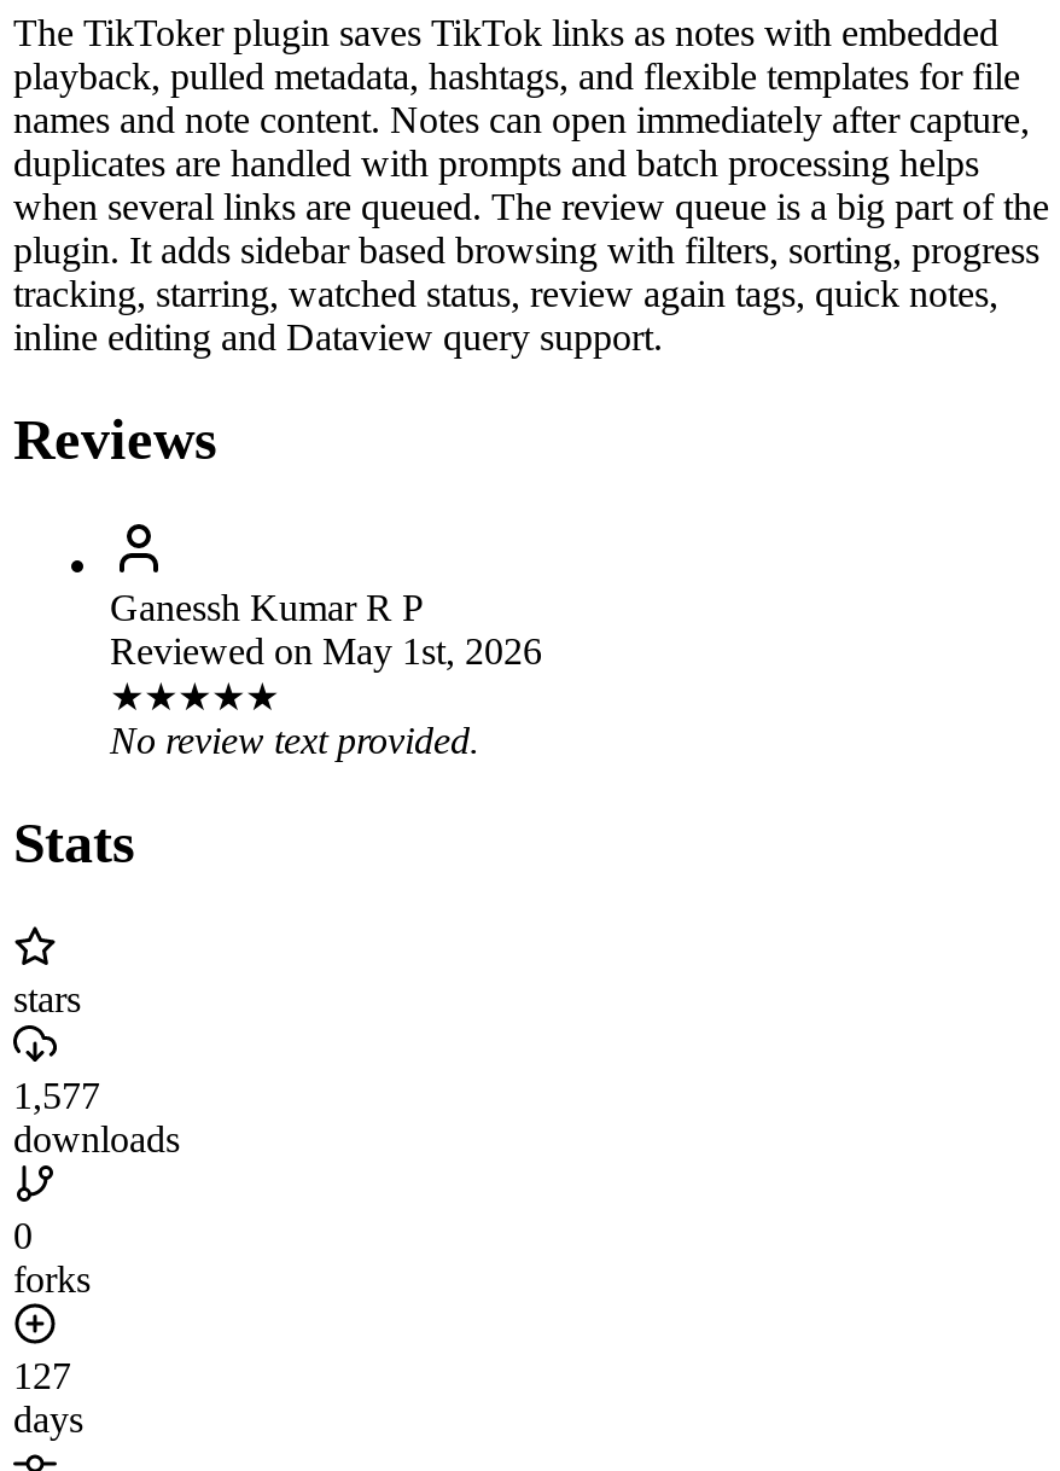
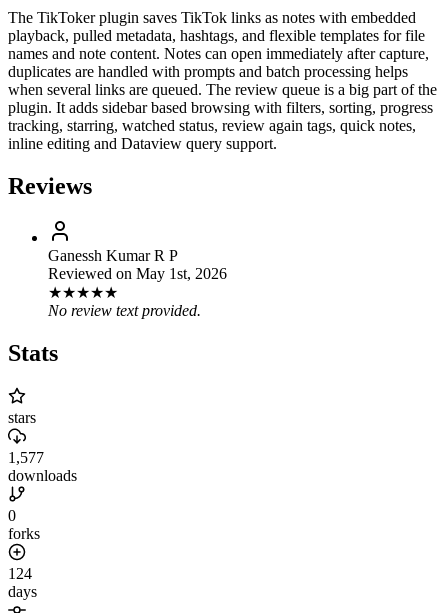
[13,1356,71,1397] 127 -> [8,565,32,582] 124

